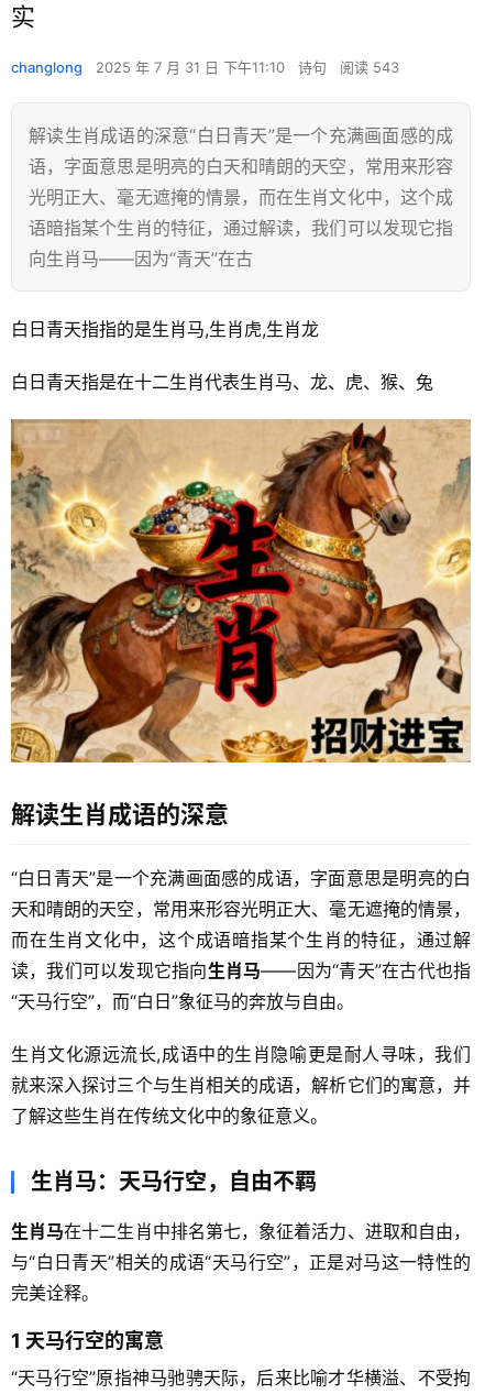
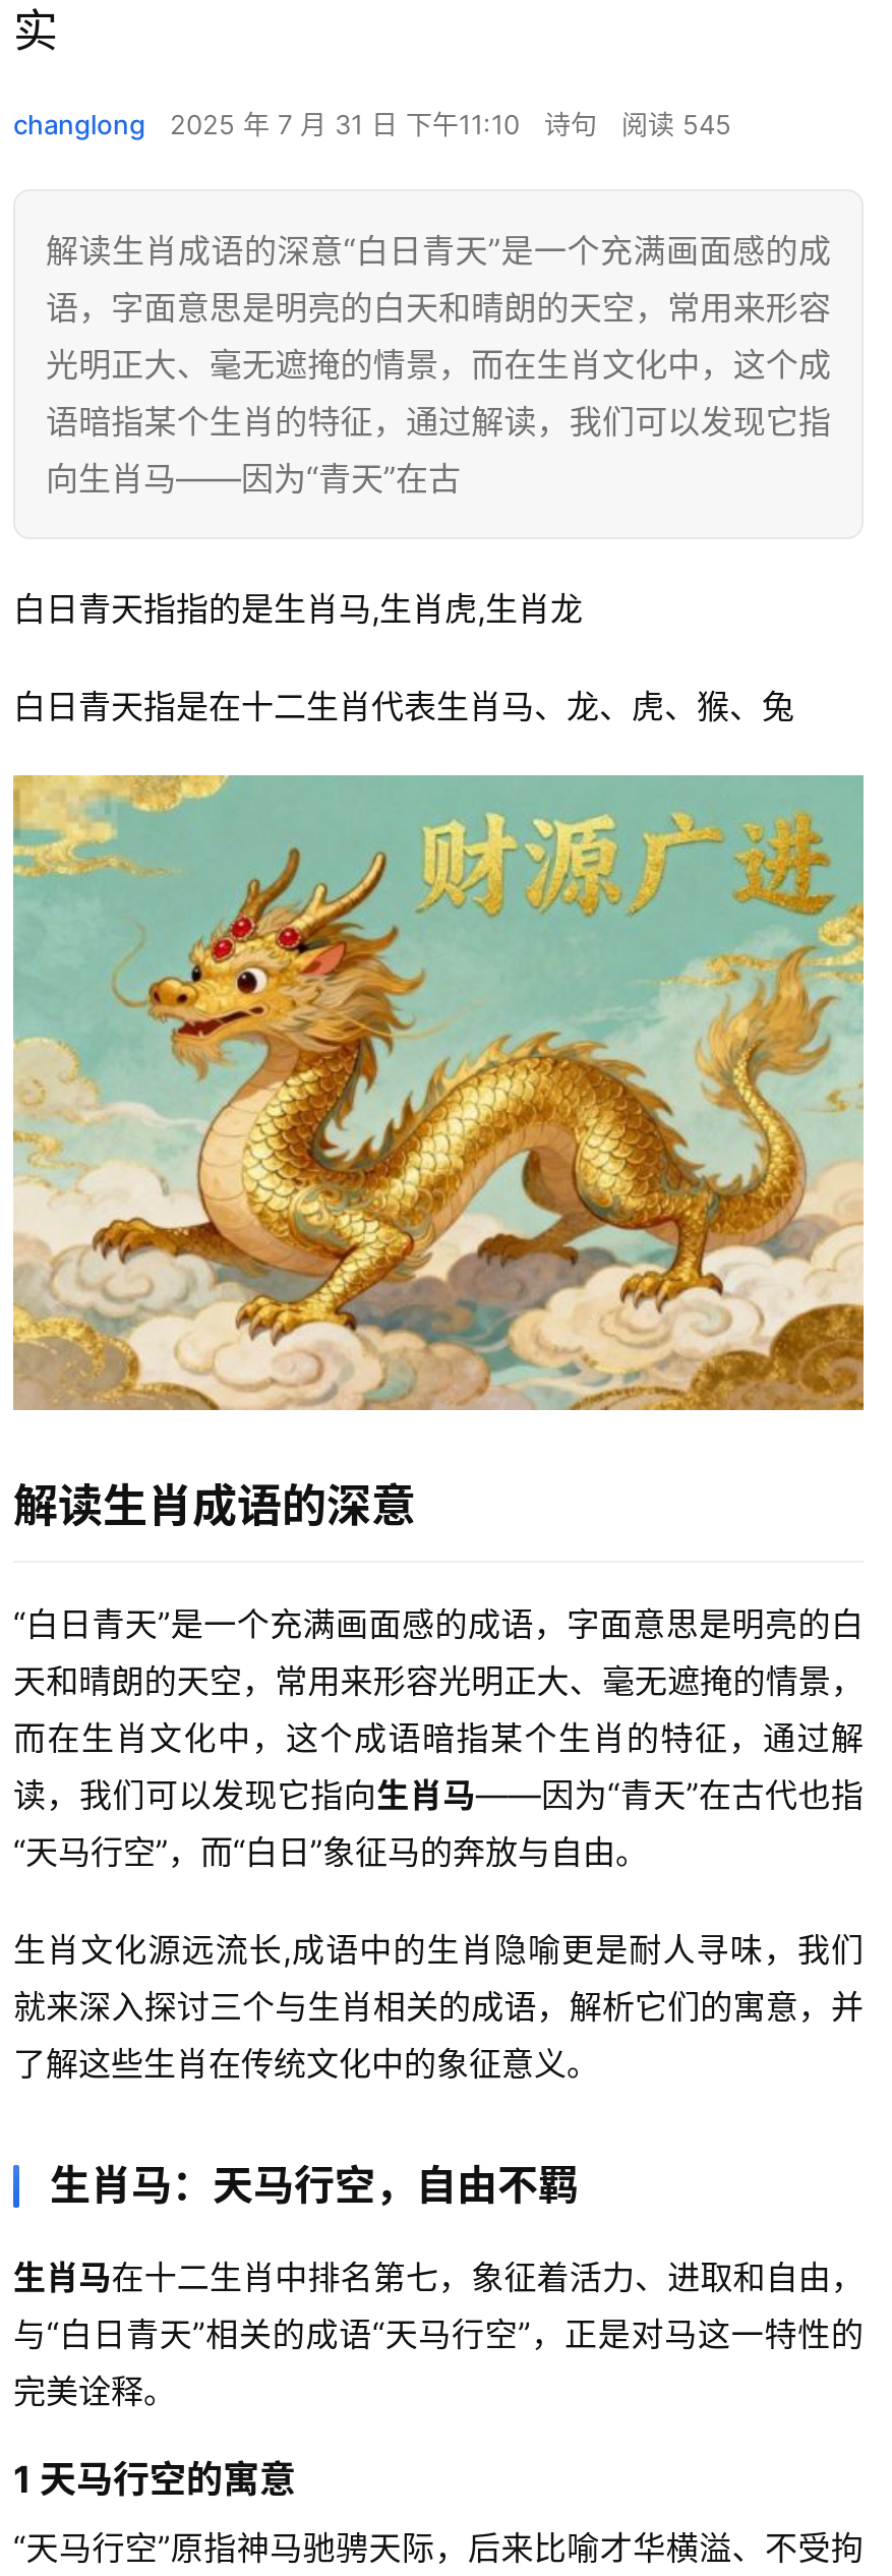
[11,58,399,76] changlong 2025 年 7 月 31 日 下午11:10 诗句 阅读 543 -> [13,108,731,140] changlong 2025 年 7 月 31 日 下午11:10 诗句 阅读 545
[10,419,472,764] [image] -> [11,775,866,1412] [image]

